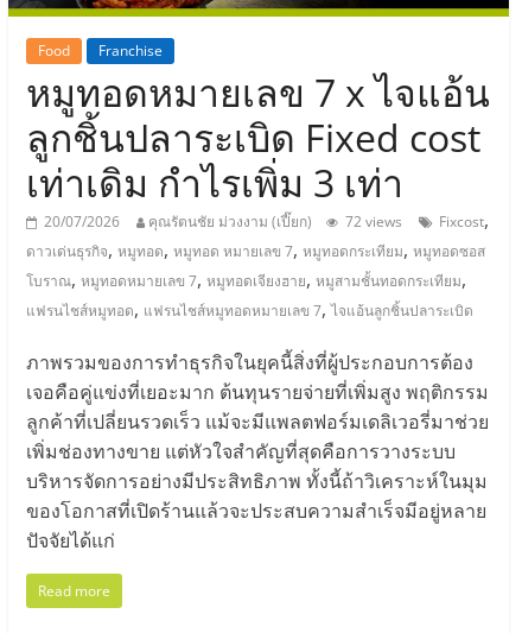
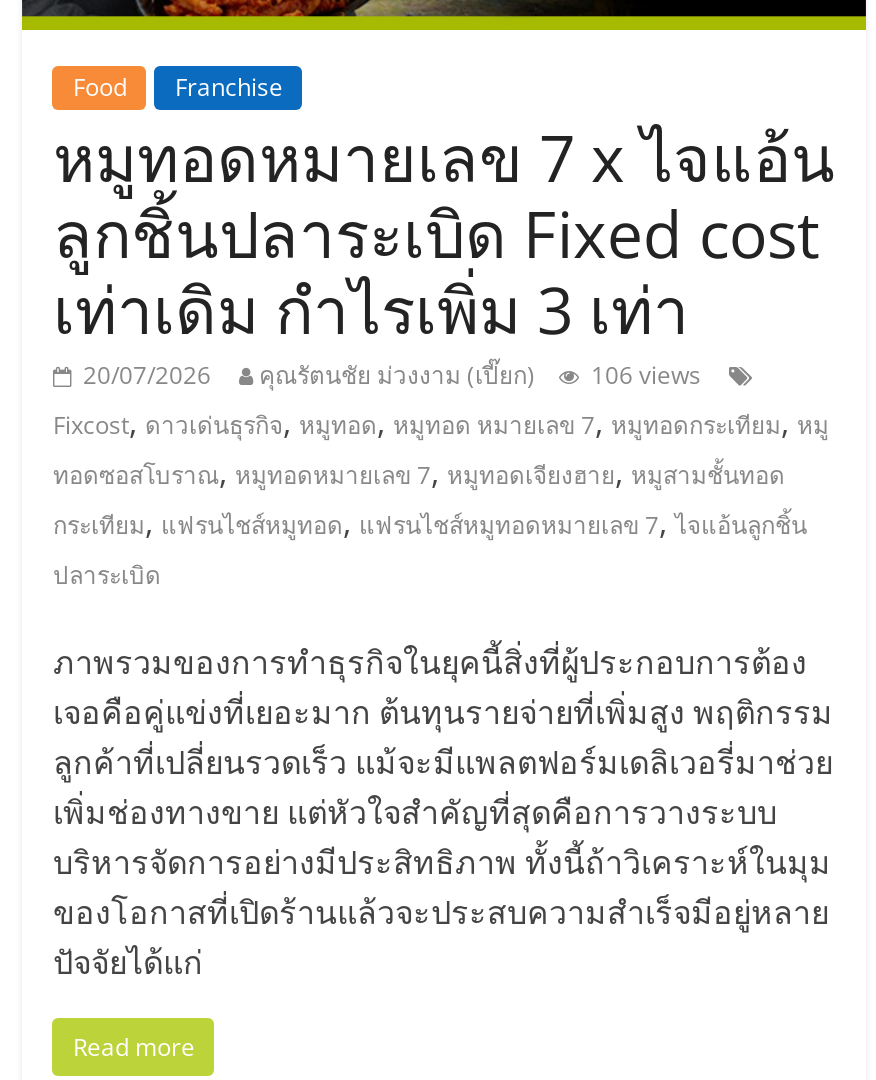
[27,207,489,322] 72 views | Fixcost, | ดาวเด่นธุรกิจ,หมูทอด,หมูทอด หมายเลข 7,หมูทอดกระเทียม,หมูทอดซอส | โบราณ,หมูทอดหมายเลข 7,หมูทอดเจียงฮาย,หมูสามชั้นทอดกระเทียม, | แฟรนไชส์หมูทอด,แฟรนไชส์หมูทอดหมายเลข 7,ไจแอ้นลูกชิ้นปลาระเบิด -> [53,357,829,591] 106 views | Fixcost,ดาวเด่นธุรกิจ,หมูทอด,หมูทอด หมายเลข 7,หมูทอดกระเทียม,หมู | ทอดซอสโบราณ,หมูทอดหมายเลข 7,หมูทอดเจียงฮาย,หมูสามชั้นทอด | กระเทียม,แฟรนไชส์หมูทอด,แฟรนไชส์หมูทอดหมายเลข 7,ไจแอ้นลูกชิ้น | ปลาระเบิด

